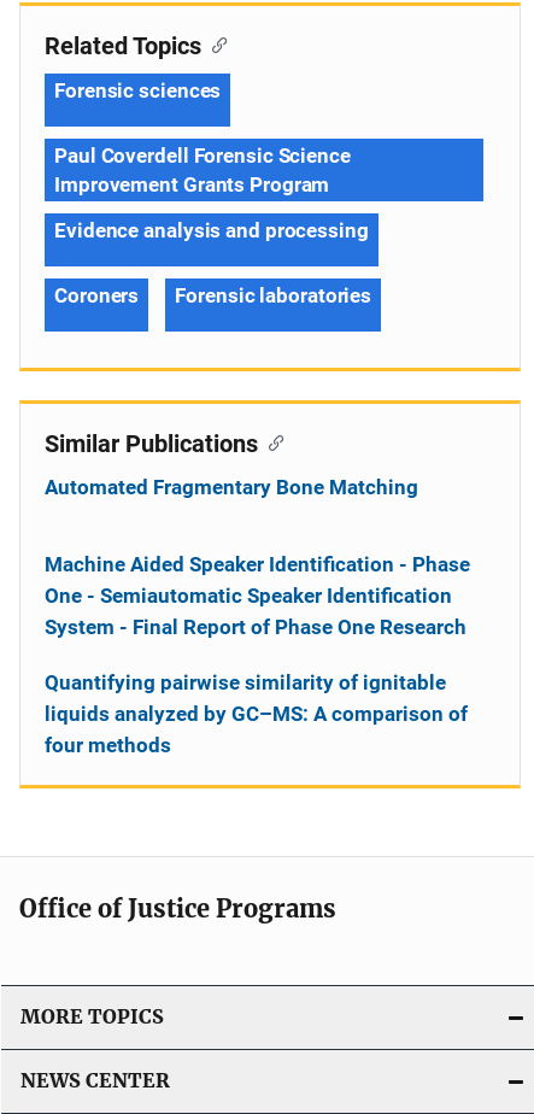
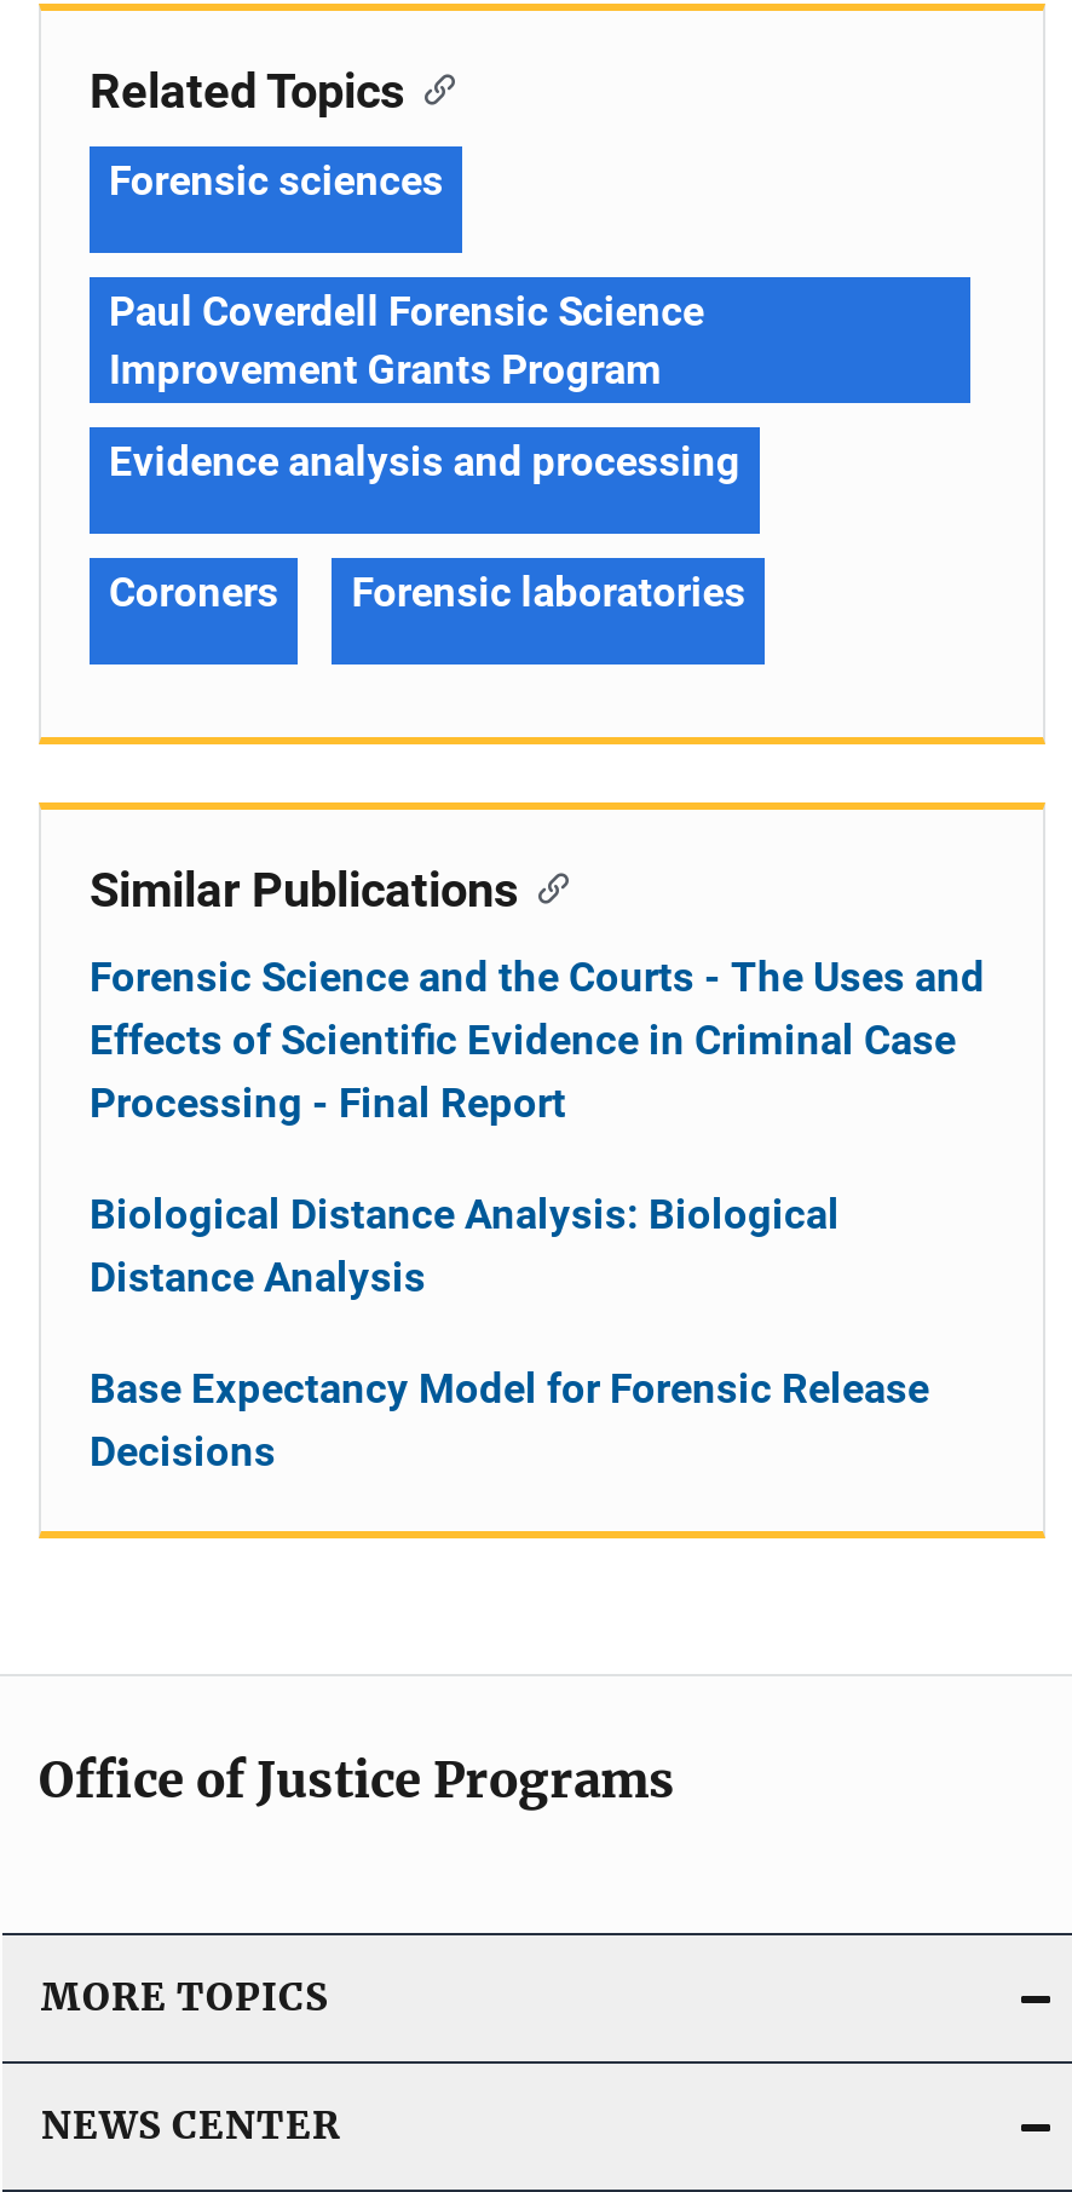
[45,475,418,499] Automated Fragmentary Bone Matching -> [90,952,985,1126] Forensic Science and the Courts - The Uses and | Effects of Scientific Evidence in Criminal Case | Processing - Final Report
[45,552,470,639] Machine Aided Speaker Identification - Phase | One - Semiautomatic Speaker Identification | System - Final Report of Phase One Research -> [90,1189,840,1301] Biological Distance Analysis: Biological | Distance Analysis
[45,670,468,757] Quantifying pairwise similarity of ignitable | liquids analyzed by GC–MS: A comparison of | four methods -> [90,1364,929,1475] Base Expectancy Model for Forensic Release | Decisions

